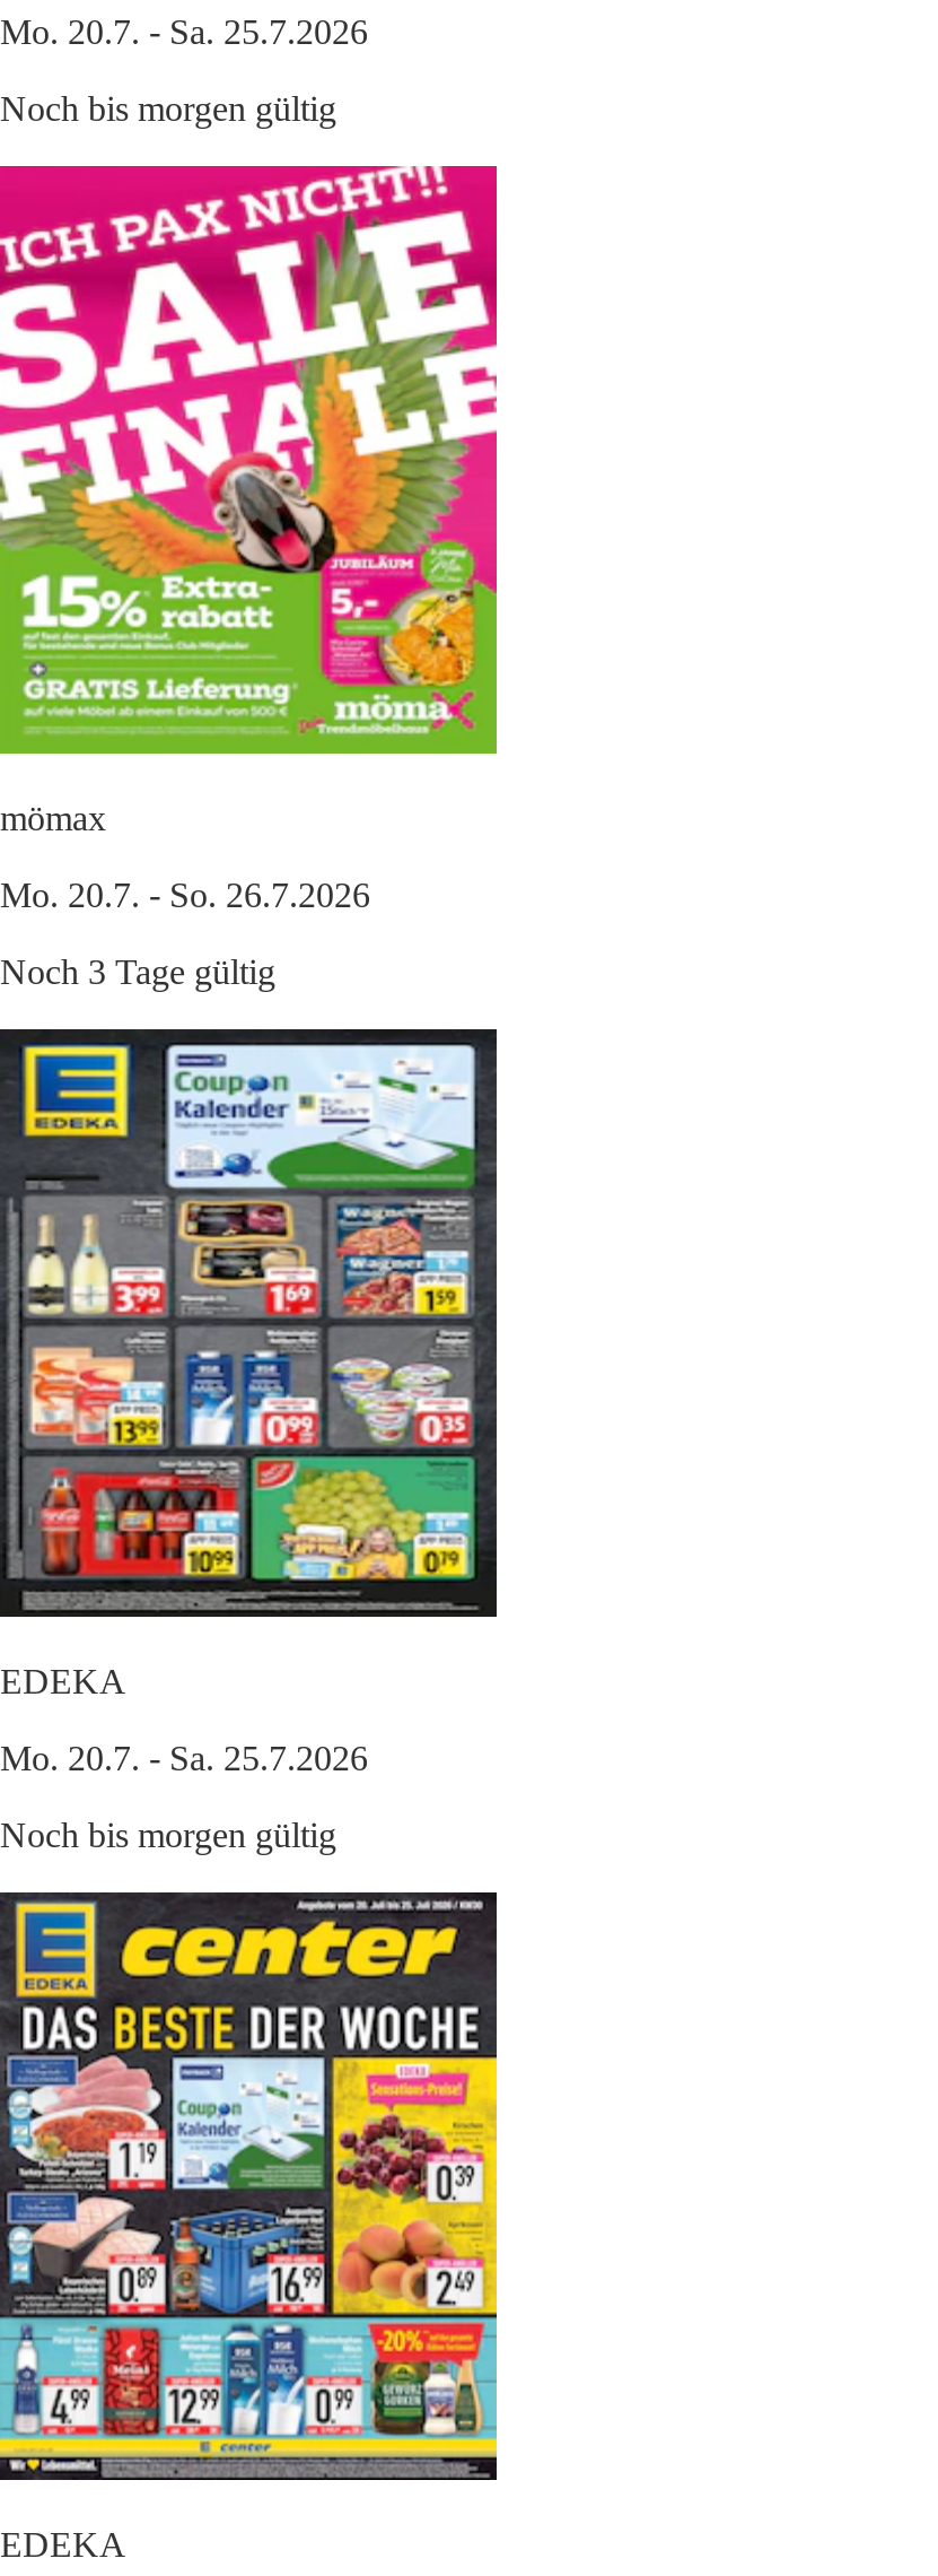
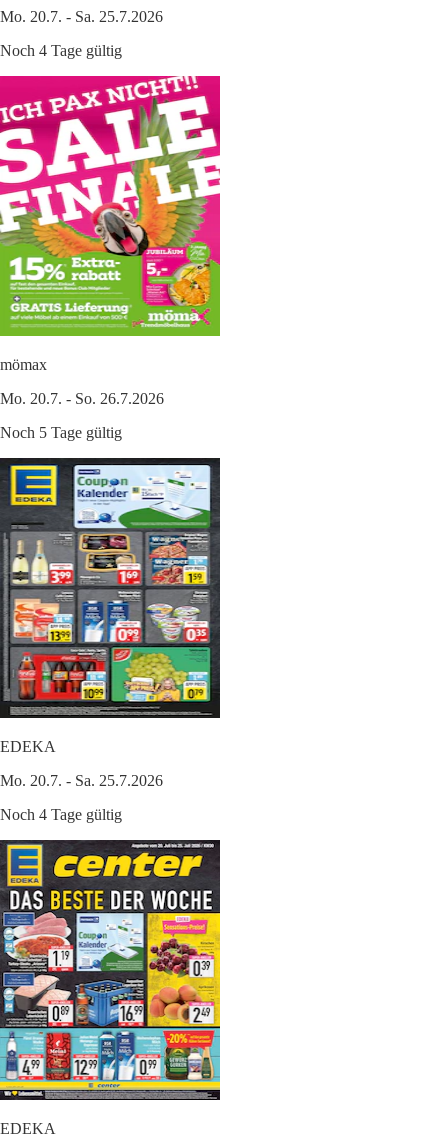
[0,90,336,128] Noch bis morgen gültig -> [0,42,122,59] Noch 4 Tage gültig
[0,953,275,991] Noch 3 Tage gültig -> [0,424,122,441] Noch 5 Tage gültig
[0,1816,336,1854] Noch bis morgen gültig -> [0,806,122,823] Noch 4 Tage gültig

